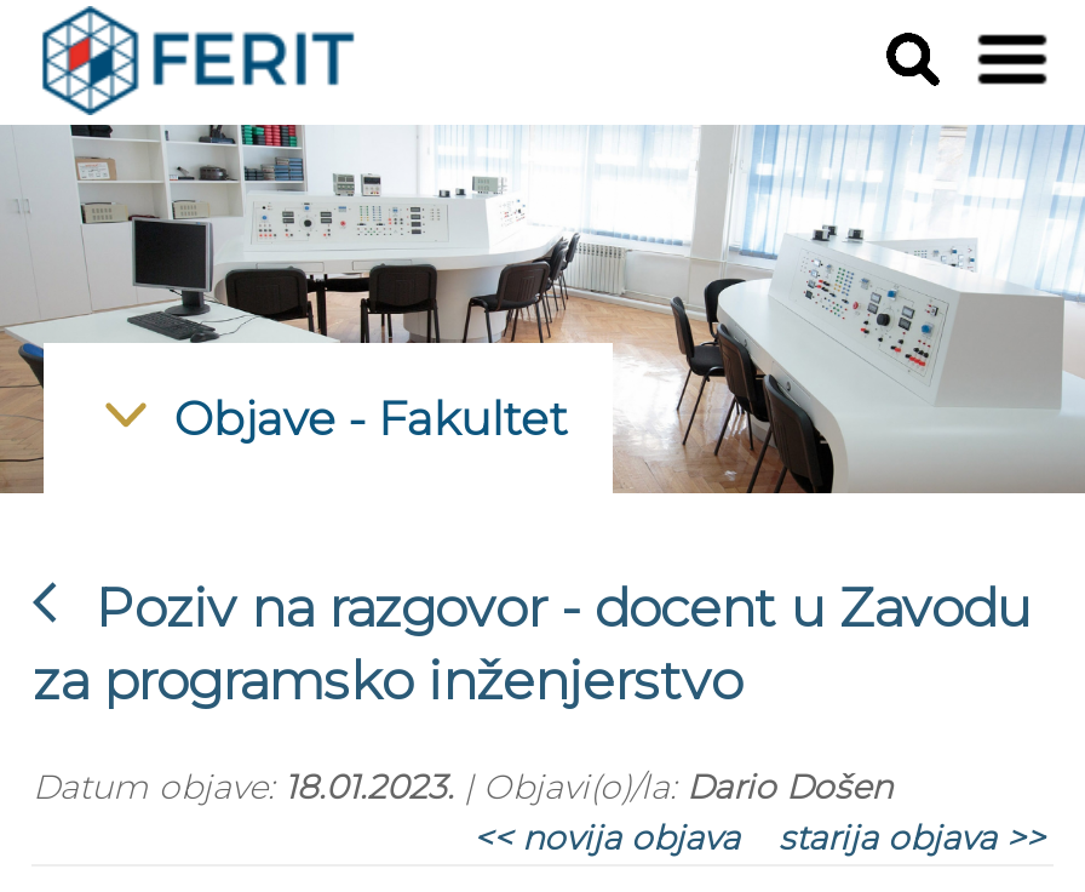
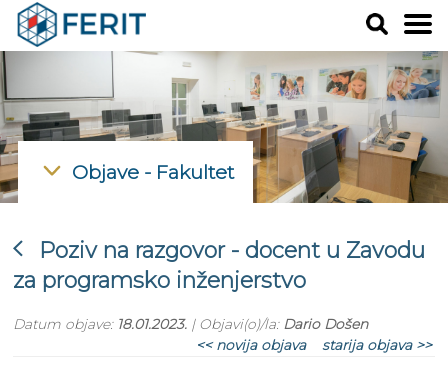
[7,122,1078,496] [image] -> [3,51,445,204] [image]

